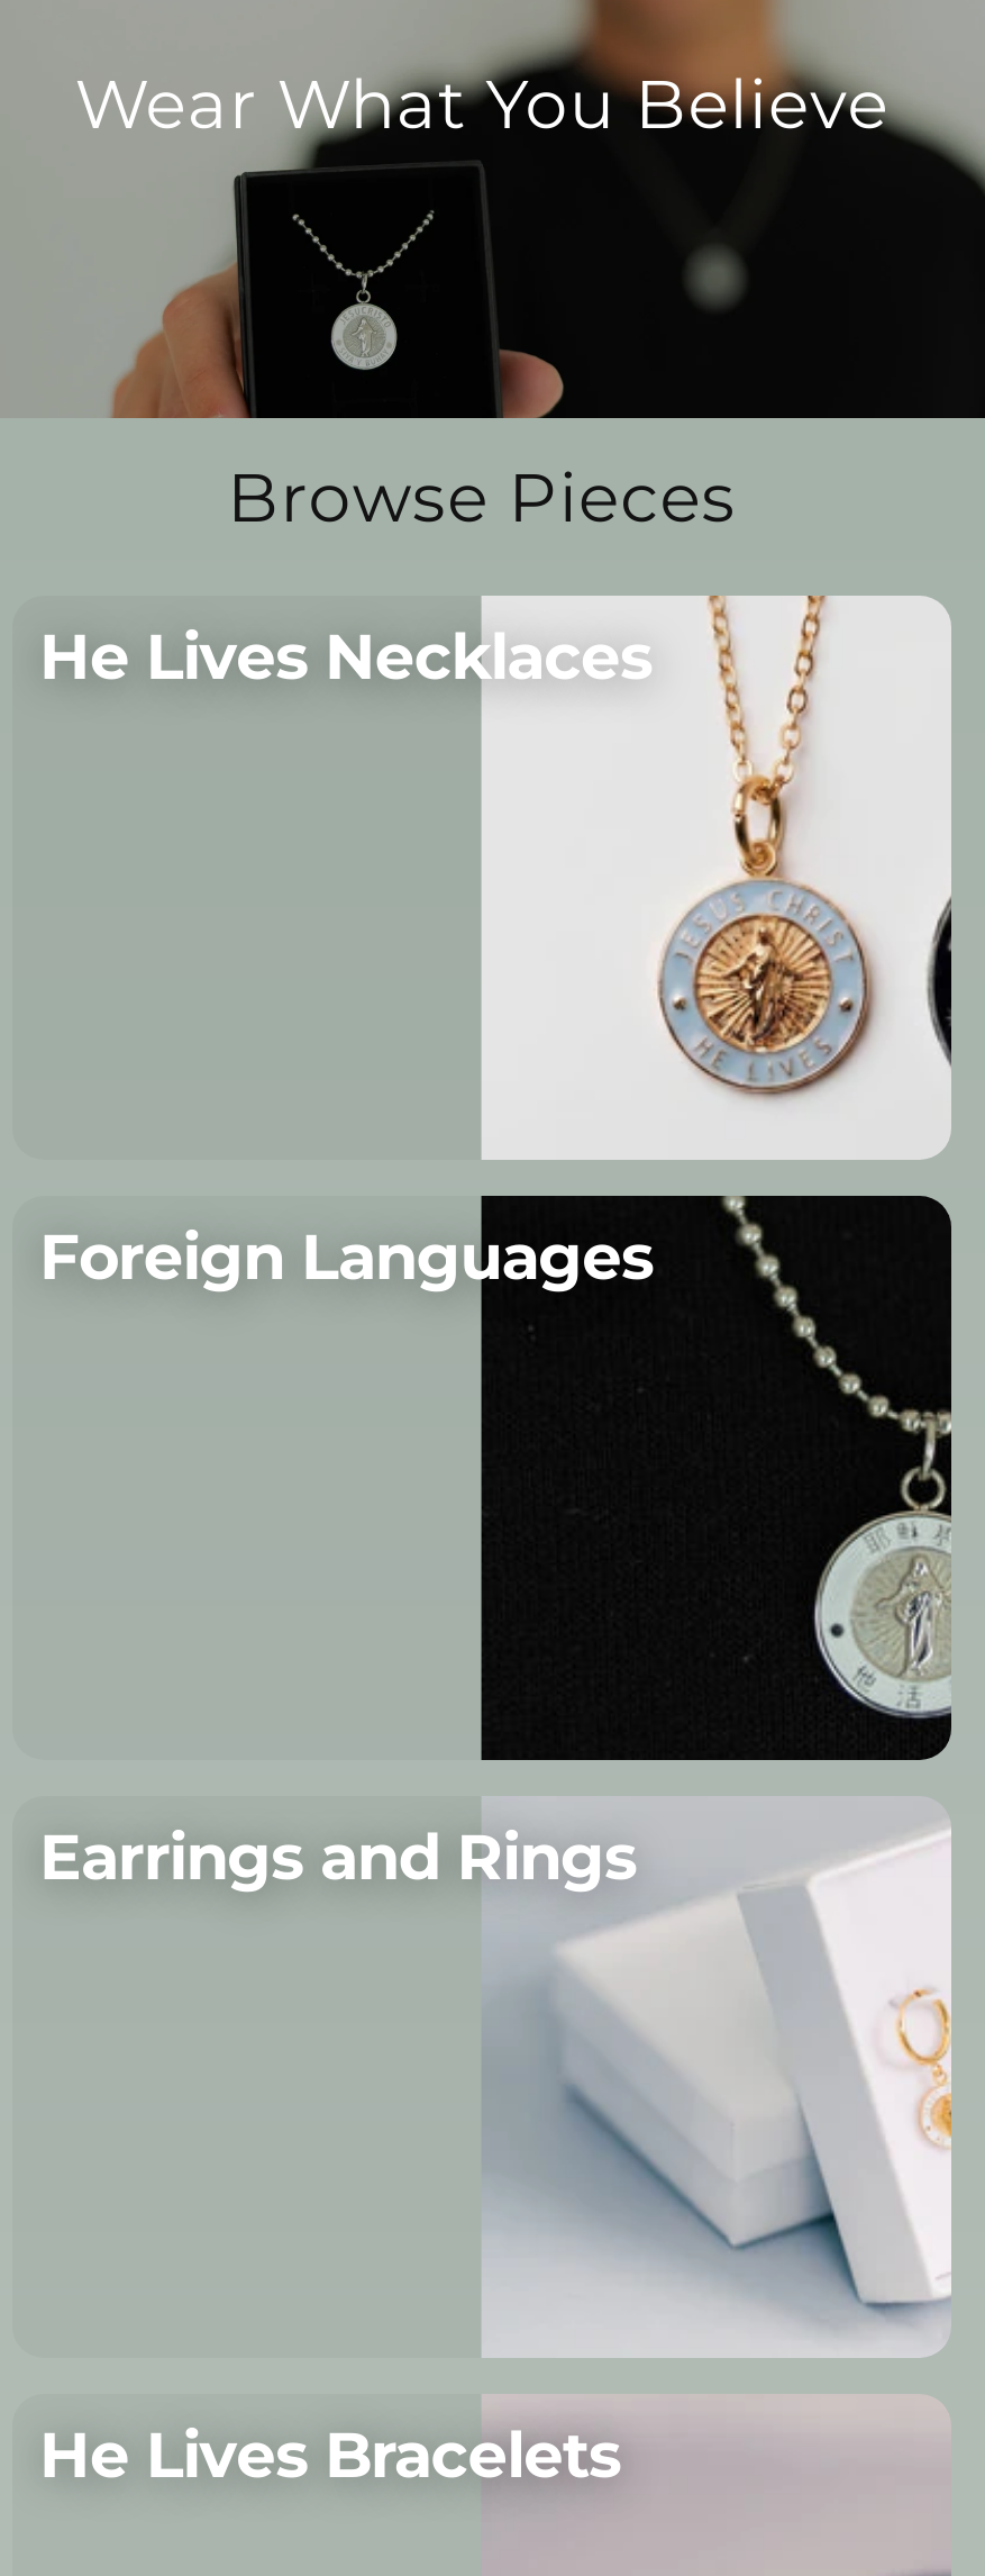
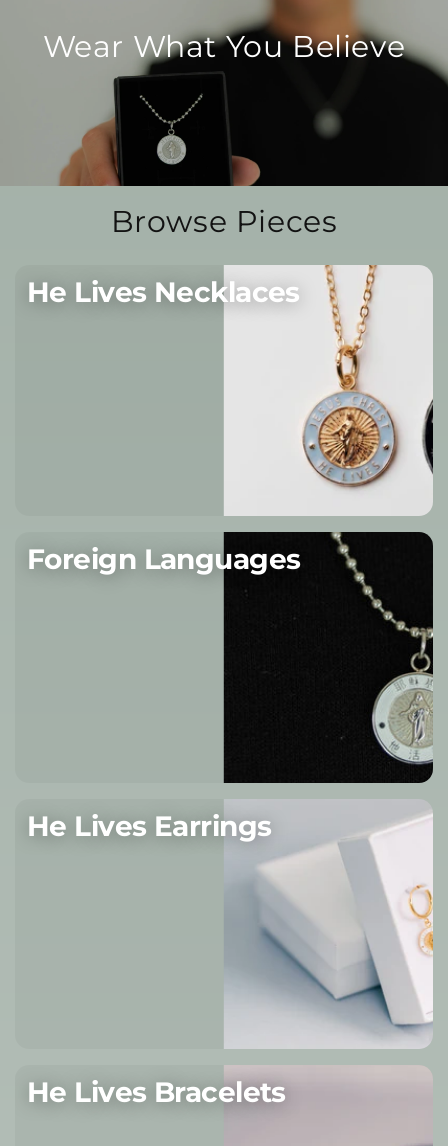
[39,1818,637,1894] Earrings and Rings -> [27,809,271,843] He Lives Earrings

